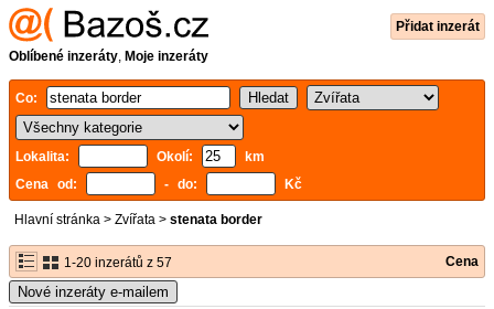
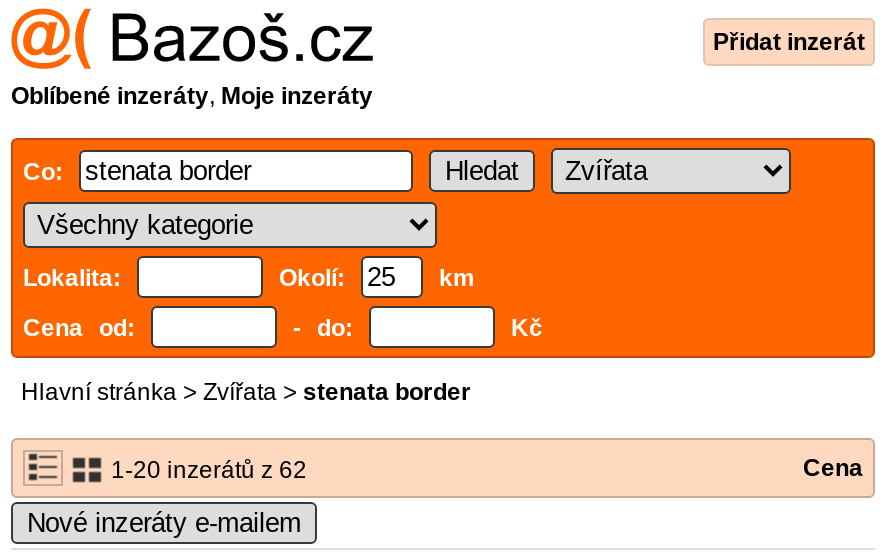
[61,255,172,270] 1-20 inzerátů z 57 -> [105,456,307,484] 1-20 inzerátů z 62

